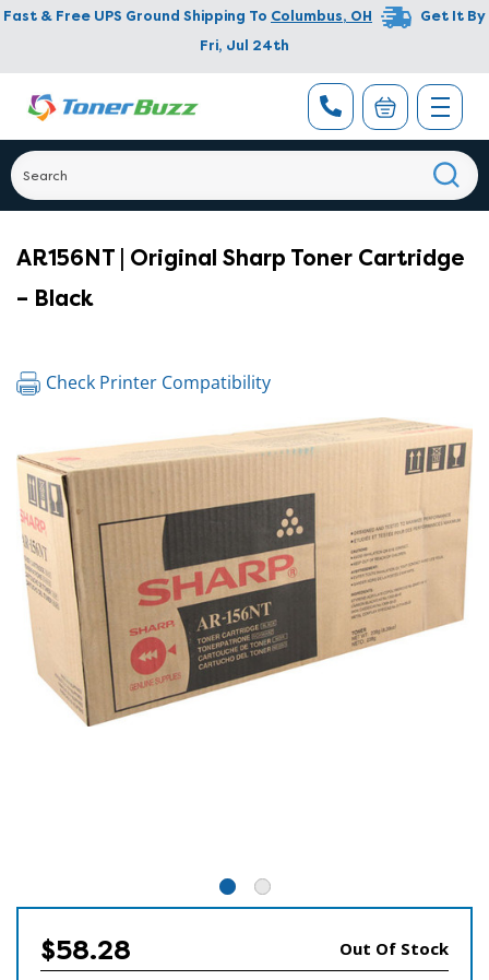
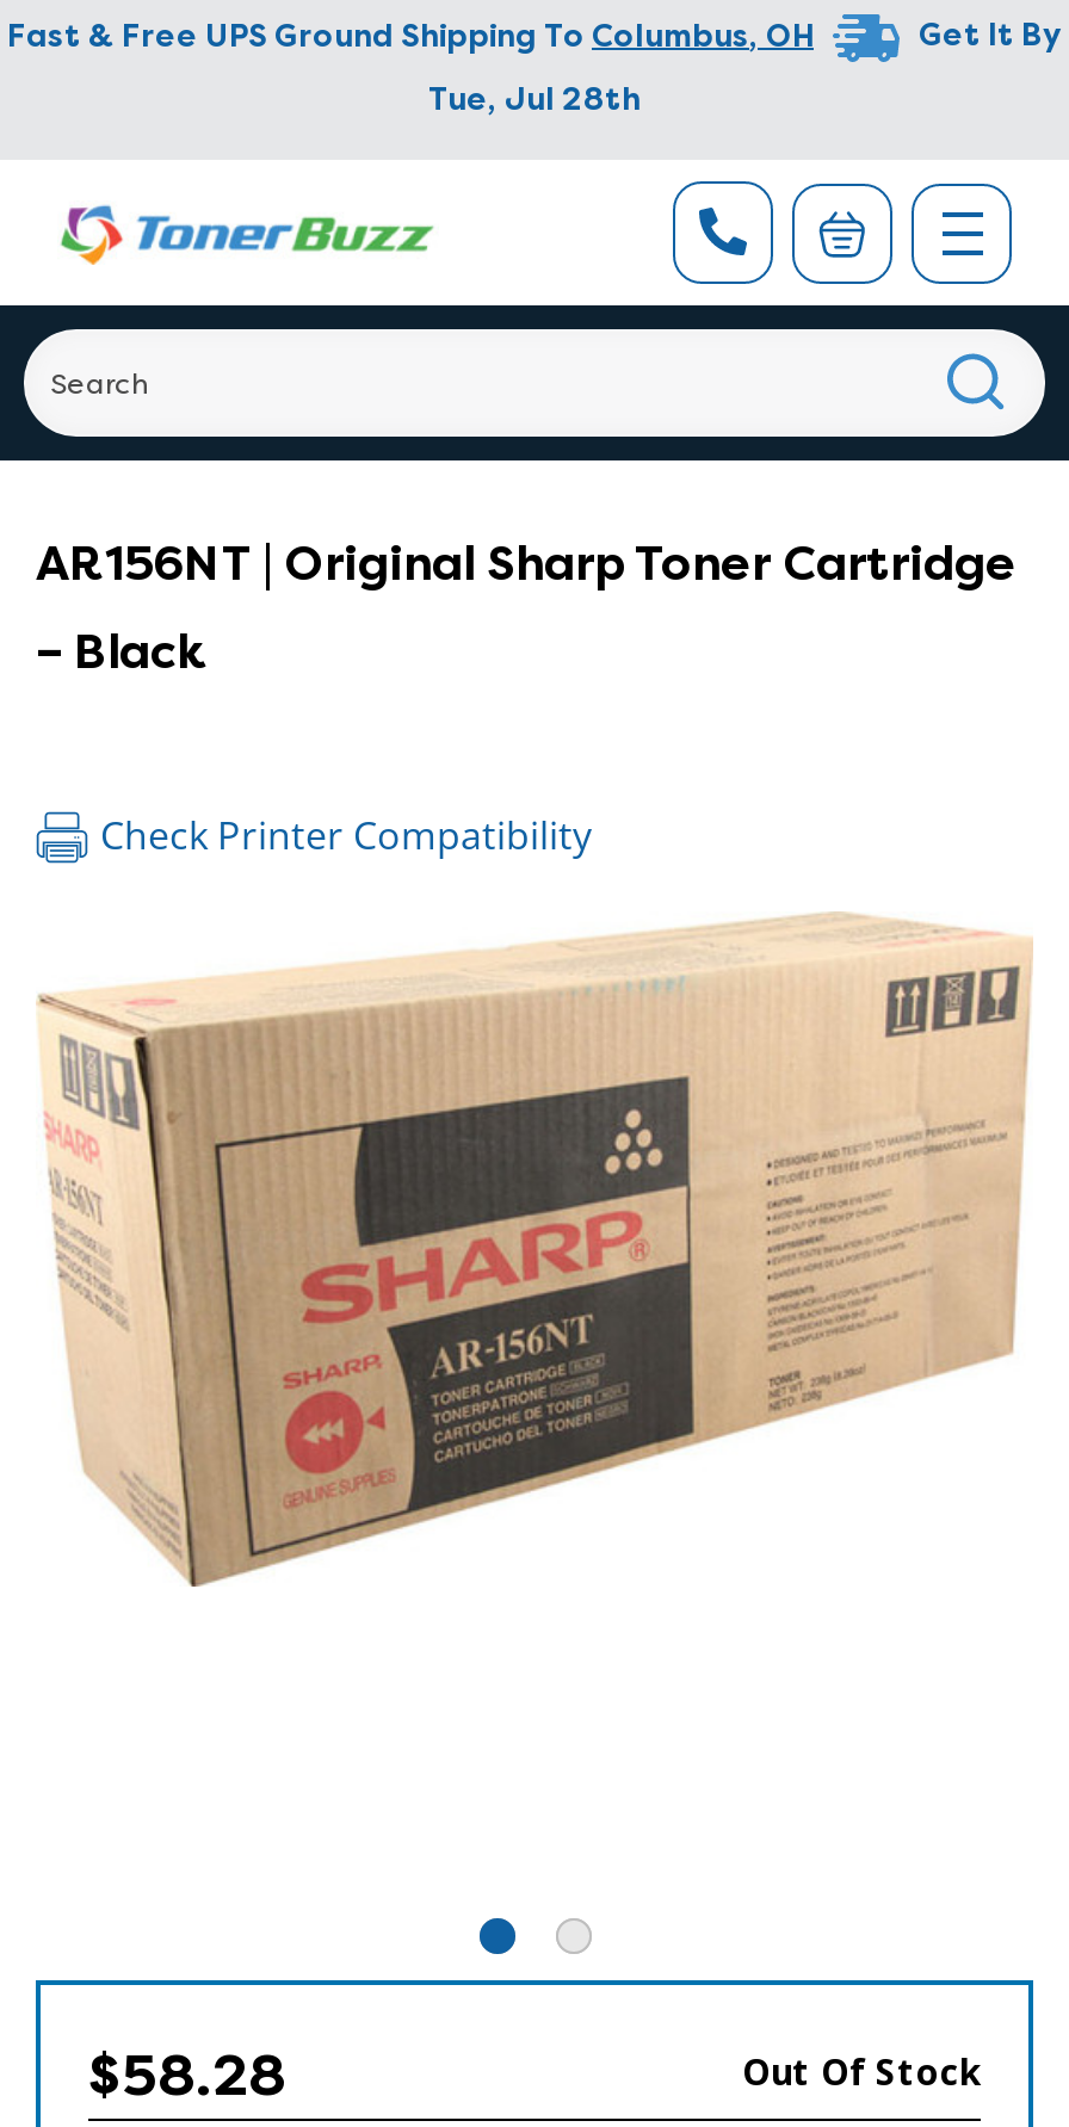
[200,36,289,55] Fri, Jul 24th -> [428,79,641,119] Tue, Jul 28th

